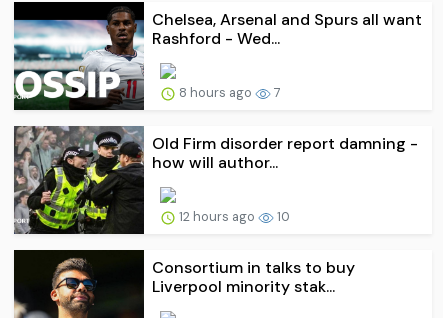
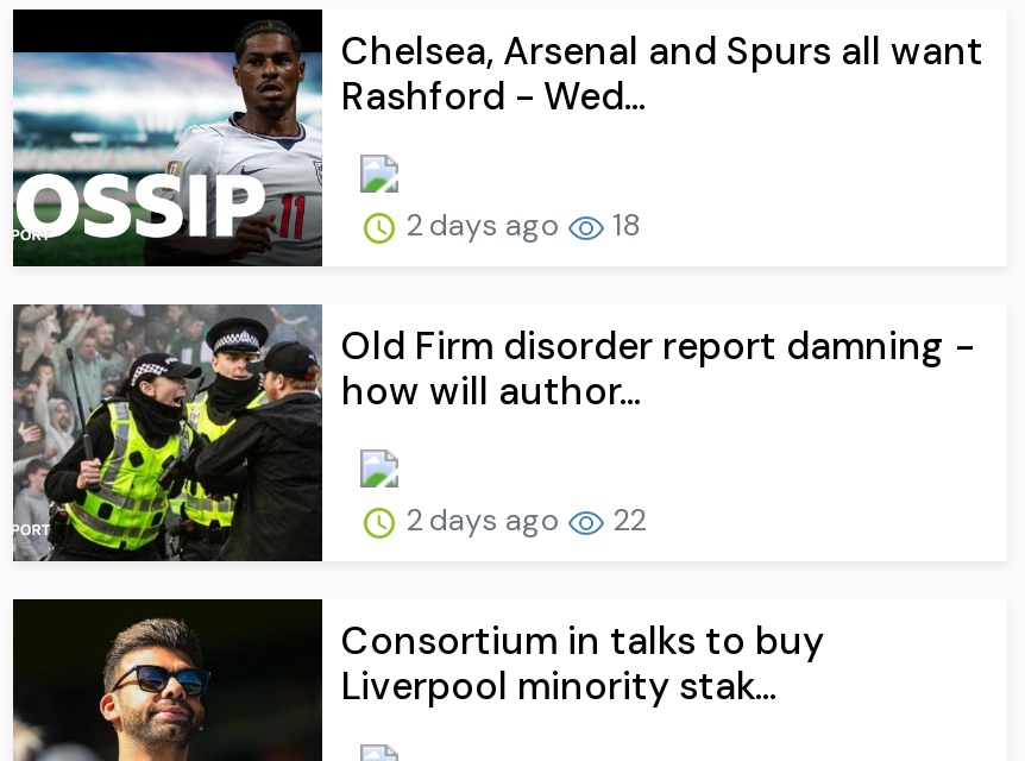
[176,84,255,101] 8 hours ago -> [398,205,567,245] 2 days ago
[271,84,281,101] 7 -> [605,205,641,245] 18
[176,208,258,225] 12 hours ago -> [398,499,567,540] 2 days ago
[274,208,290,225] 10 -> [605,499,646,540] 22

